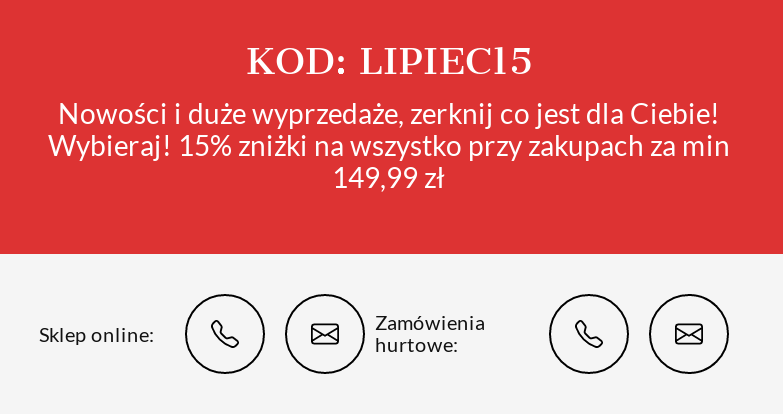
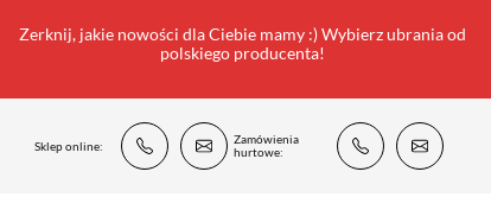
[48,38,730,194] KOD: LIPIEC15 | Nowości i duże wyprzedaże, zerknij co jest dla Ciebie! | Wybieraj! 15% zniżki na wszystko przy zakupach za min | 149,99 zł -> [18,24,466,63] Zerknij, jakie nowości dla Ciebie mamy :) Wybierz ubrania od | polskiego producenta!

